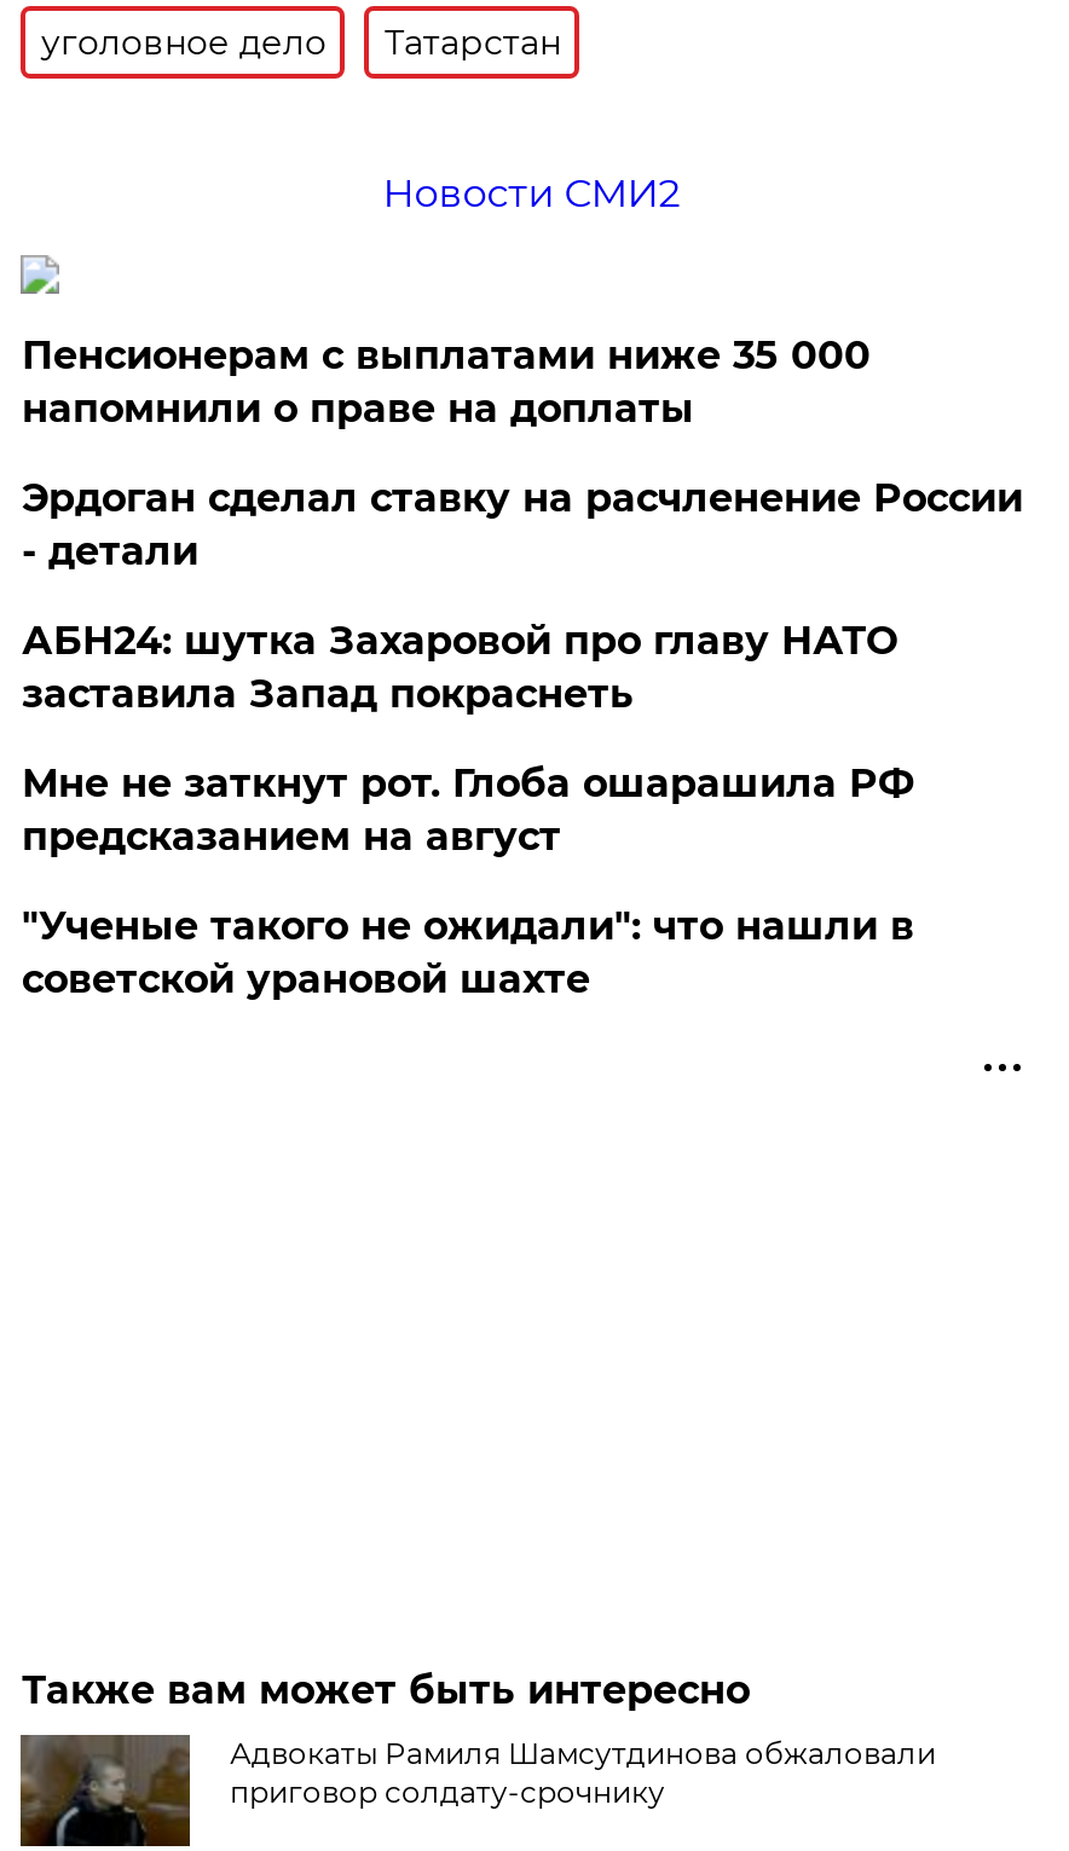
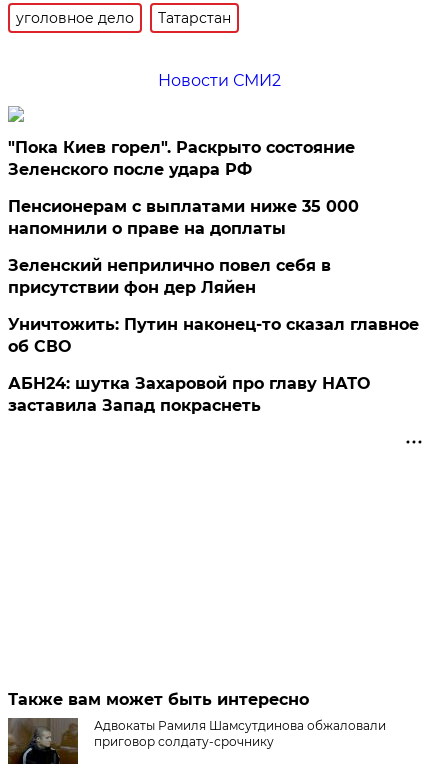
none -> [8,138,355,179] "Пока Киев горел". Раскрыто состояние | Зеленского после удара РФ
moved [22,332,870,431] -> [8,197,359,238]: Пенсионерам с выплатами ниже 35 000 | напомнили о праве на доплаты
[22,475,1023,574] Эрдоган сделал ставку на расчленение России | - детали -> [8,256,419,356] Зеленский неприлично повел cебя в | присутствии фон дер Ляйен | Уничтожить: Путин наконец-то сказал главное | об СВО
moved [22,618,897,717] -> [8,374,370,415]: АБН24: шутка Захаровой про главу НАТО | заставила Запад покраснеть
[22,760,914,1002] Мне не заткнут рот. Глоба ошарашила РФ | предсказанием на август | "Ученые такого не ожидали": что нашли в | советской урановой шахте -> none

